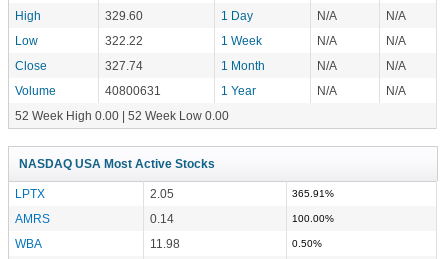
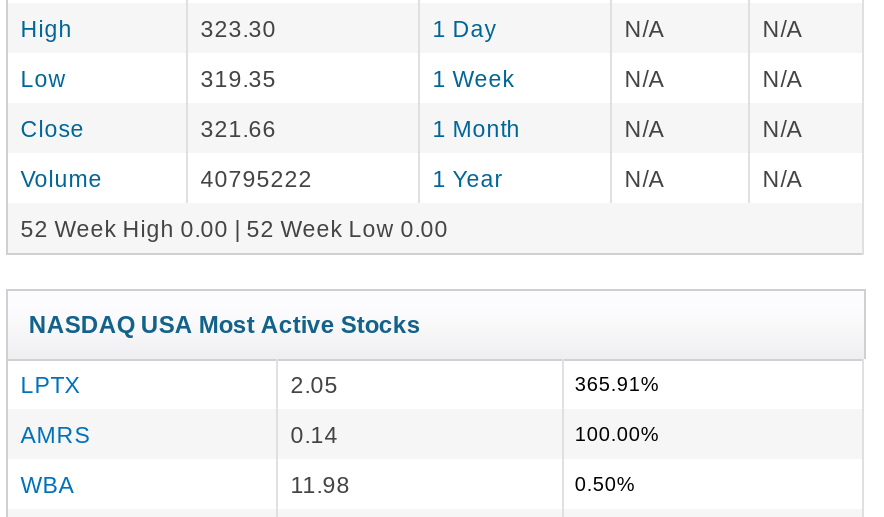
[105,9,143,22] 329.60 -> [200,16,276,42] 323.30
[105,34,143,47] 322.22 -> [200,66,276,92] 319.35
[105,59,143,72] 327.74 -> [200,116,276,142] 321.66
[105,84,161,97] 40800631 -> [200,166,312,192] 40795222

